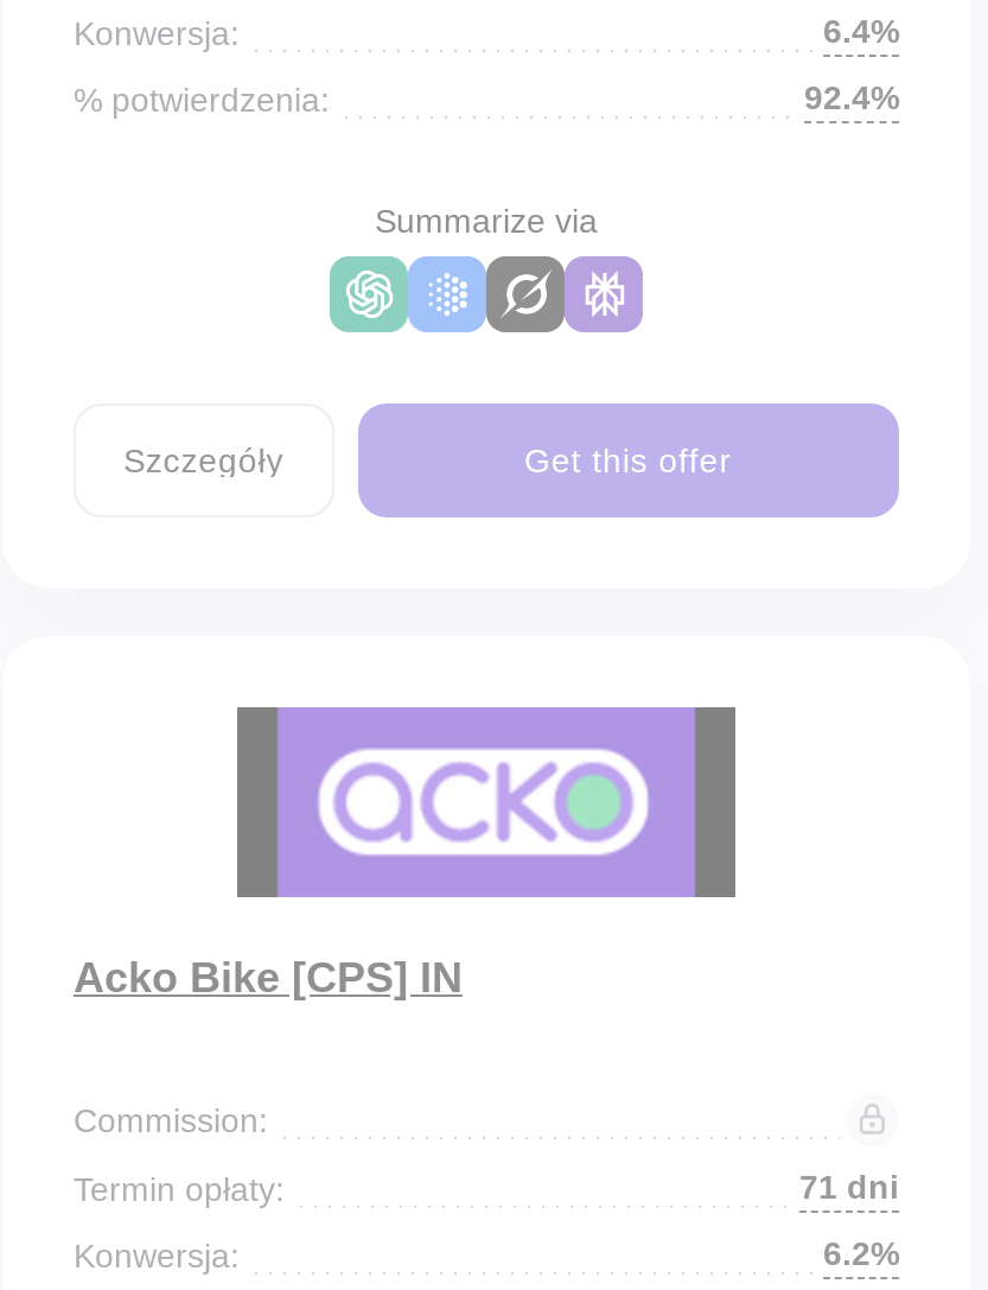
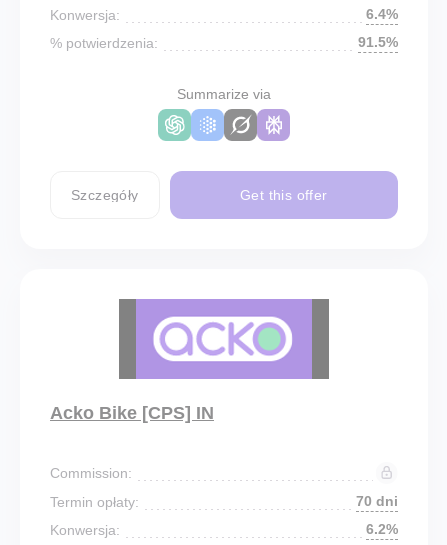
[804,78,899,116] 92.4% -> [358,34,398,50] 91.5%
[799,1168,899,1206] 71 dni -> [356,493,398,509] 70 dni

